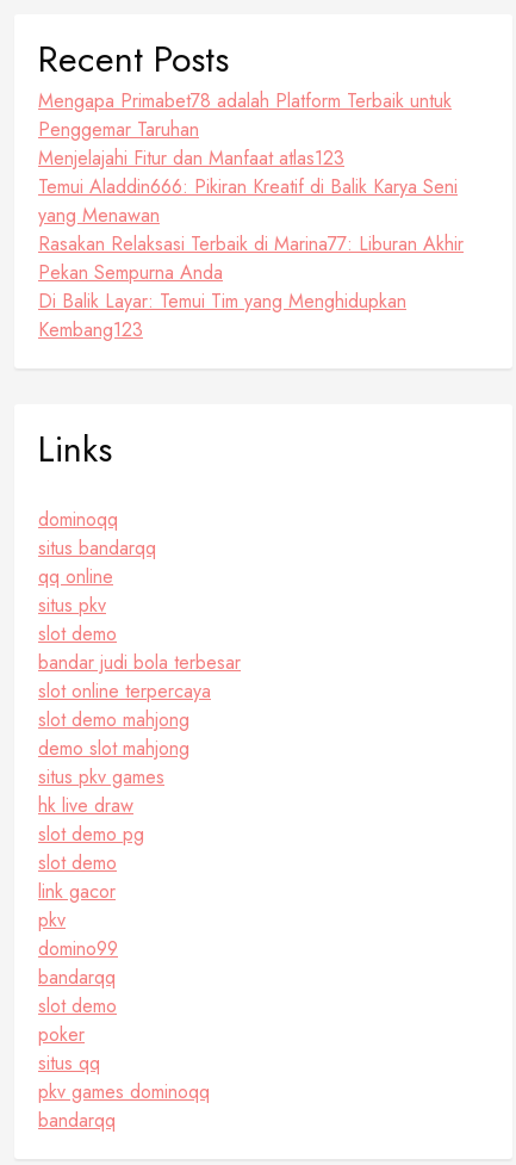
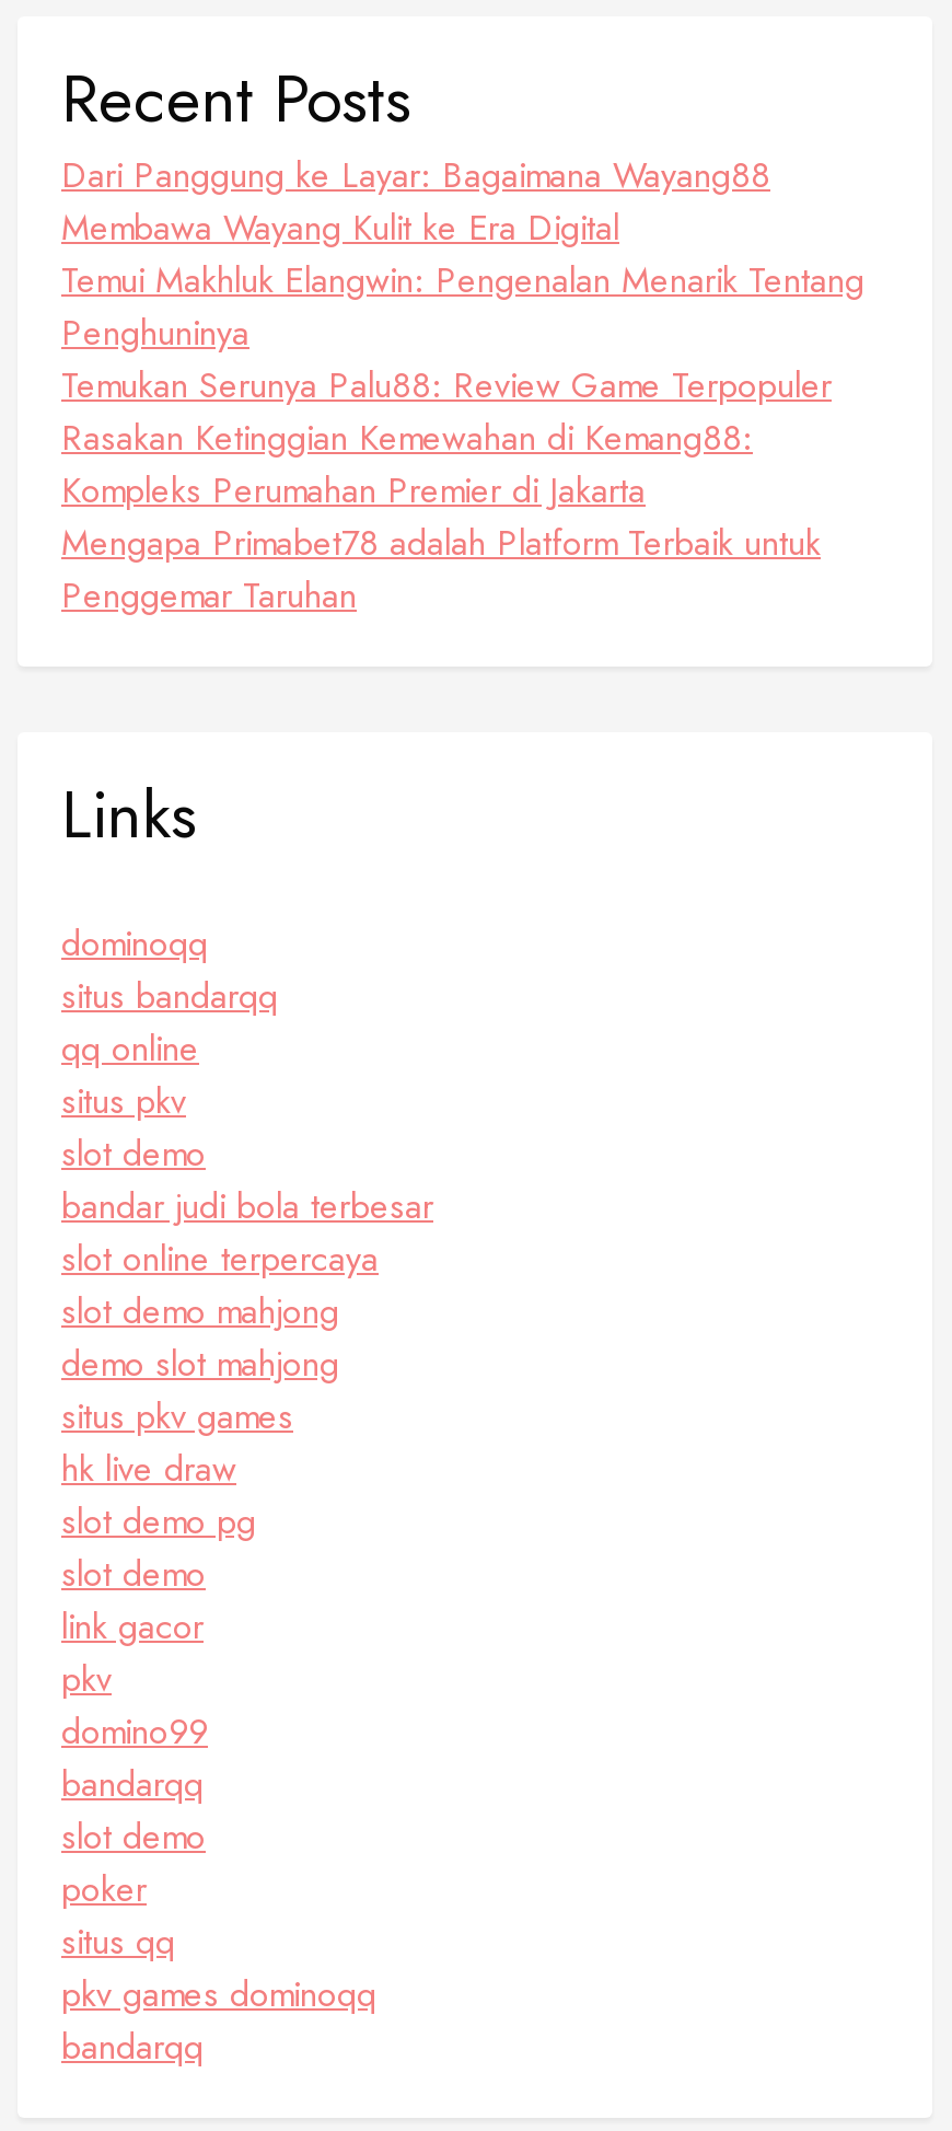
none -> [61,150,864,516] Dari Panggung ke Layar: Bagaimana Wayang88 | Membawa Wayang Kulit ke Era Digital | Temui Makhluk Elangwin: Pengenalan Menarik Tentang | Penghuninya | Temukan Serunya Palu88: Review Game Terpopuler | Rasakan Ketinggian Kemewahan di Kemang88: | Kompleks Perumahan Premier di Jakarta
moved [38,87,452,143] -> [61,518,821,621]: Mengapa Primabet78 adalah Platform Terbaik untuk | Penggemar Taruhan
[38,144,464,344] Menjelajahi Fitur dan Manfaat atlas123 | Temui Aladdin666: Pikiran Kreatif di Balik Karya Seni | yang Menawan | Rasakan Relaksasi Terbaik di Marina77: Liburan Akhir | Pekan Sempurna Anda | Di Balik Layar: Temui Tim yang Menghidupkan | Kembang123 -> none

